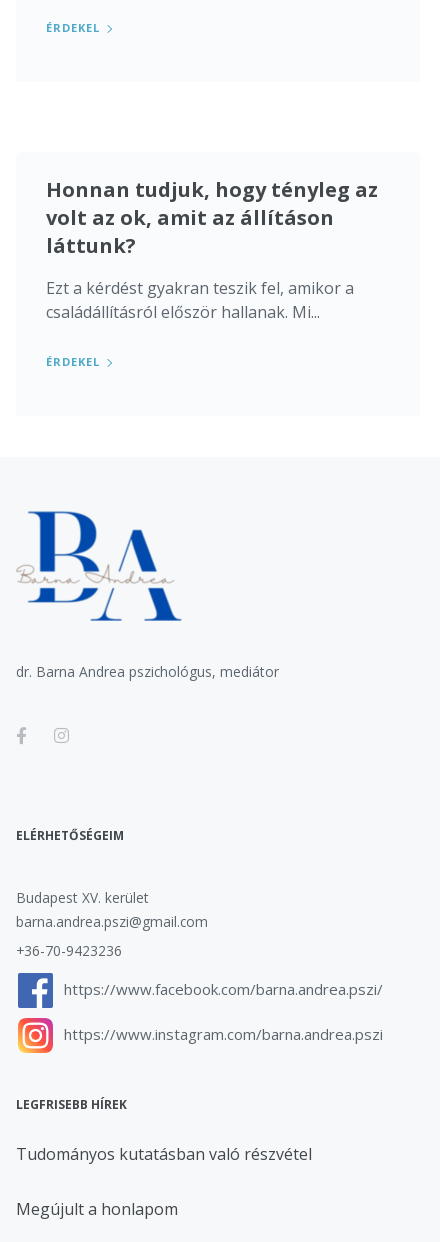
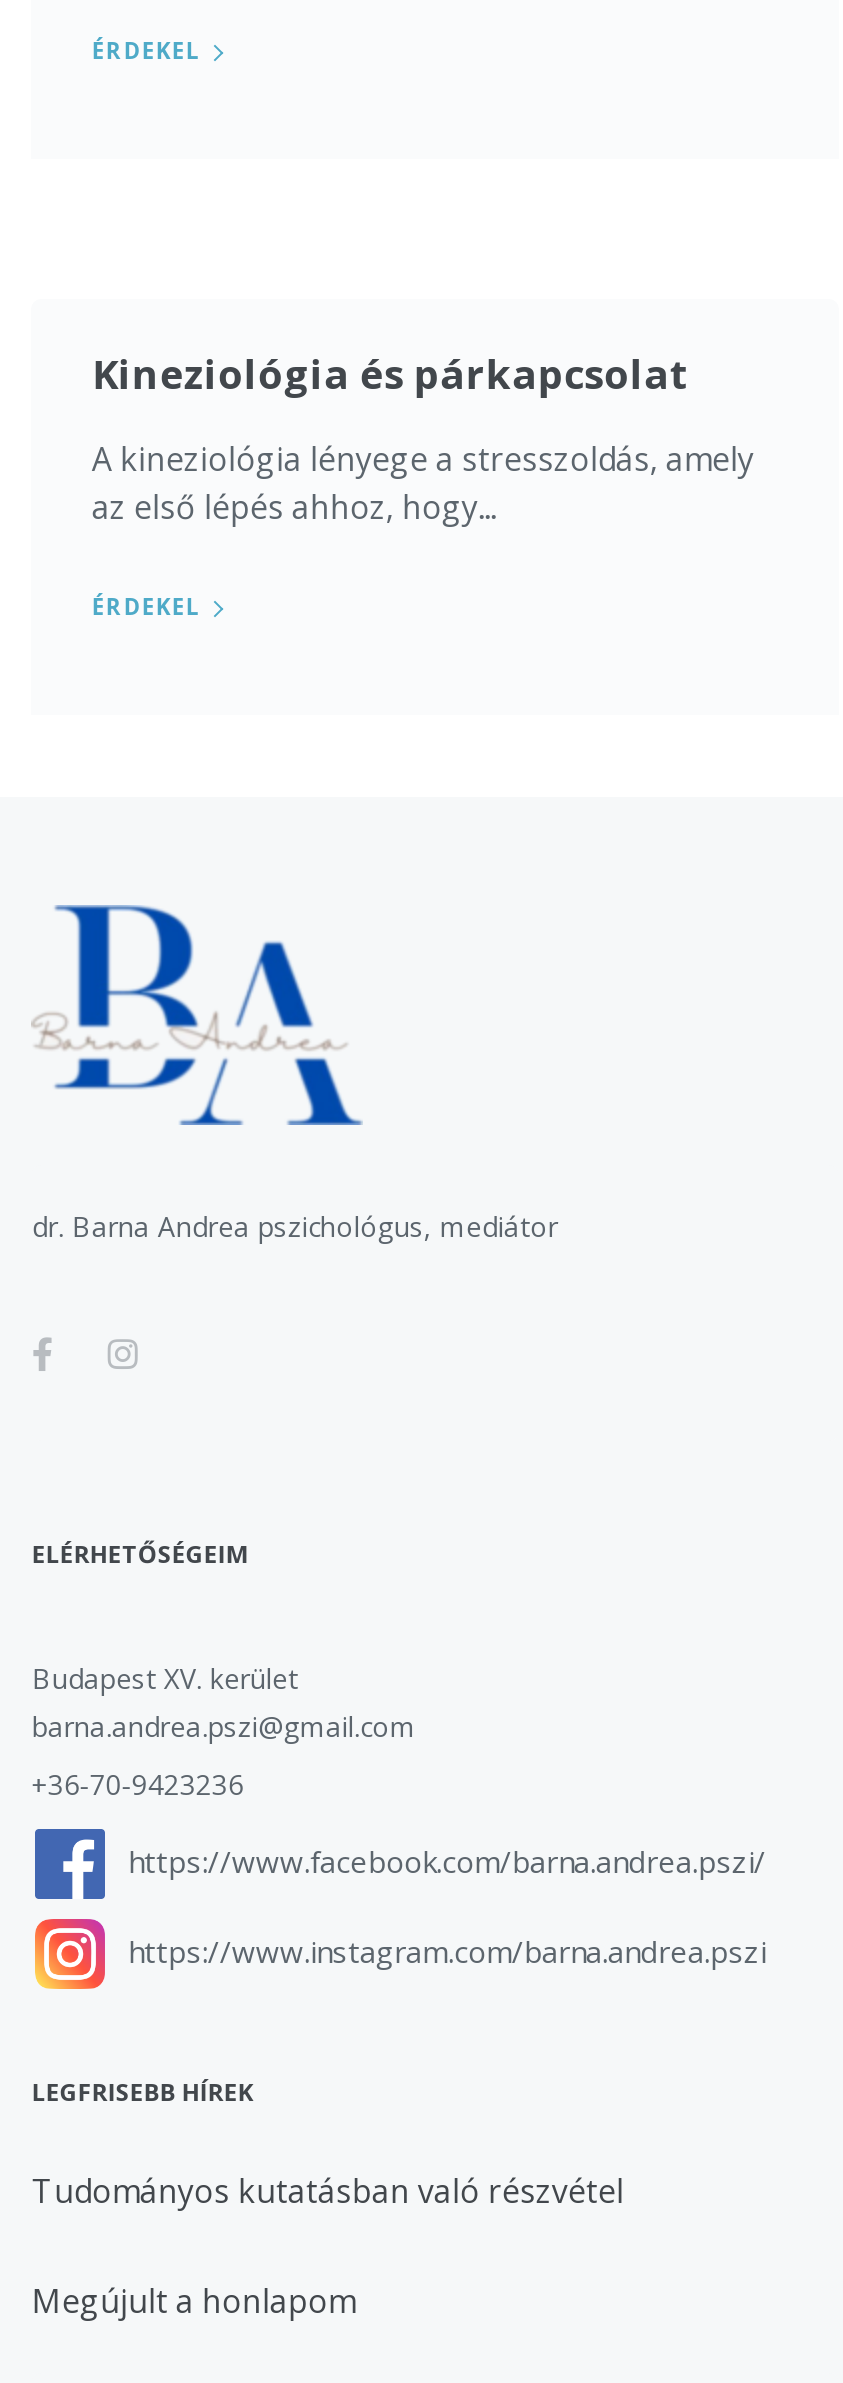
[46,176,378,259] Honnan tudjuk, hogy tényleg az | volt az ok, amit az állításon | láttunk? -> [92,347,690,401] Kineziológia és párkapcsolat
[46,277,354,323] Ezt a kérdést gyakran teszik fel, amikor a | családállításról először hallanak. Mi... -> [92,437,754,529] A kineziológia lényege a stresszoldás, amely | az első lépés ahhoz, hogy...

